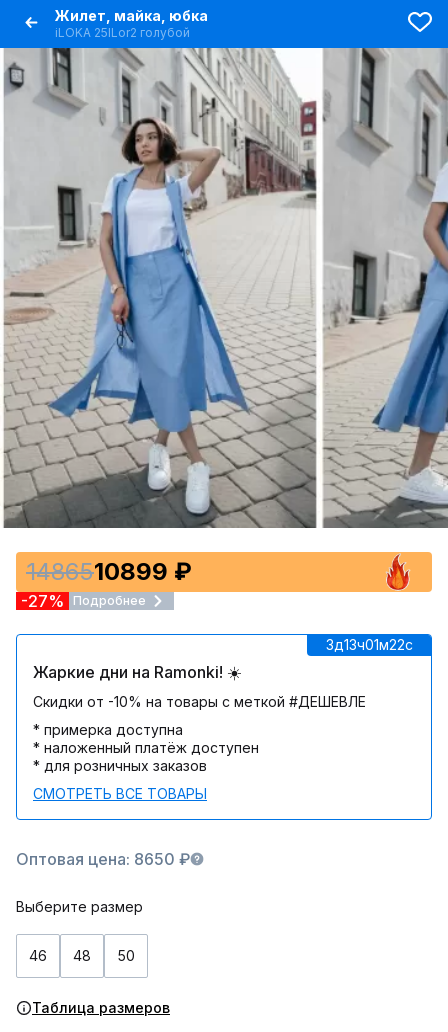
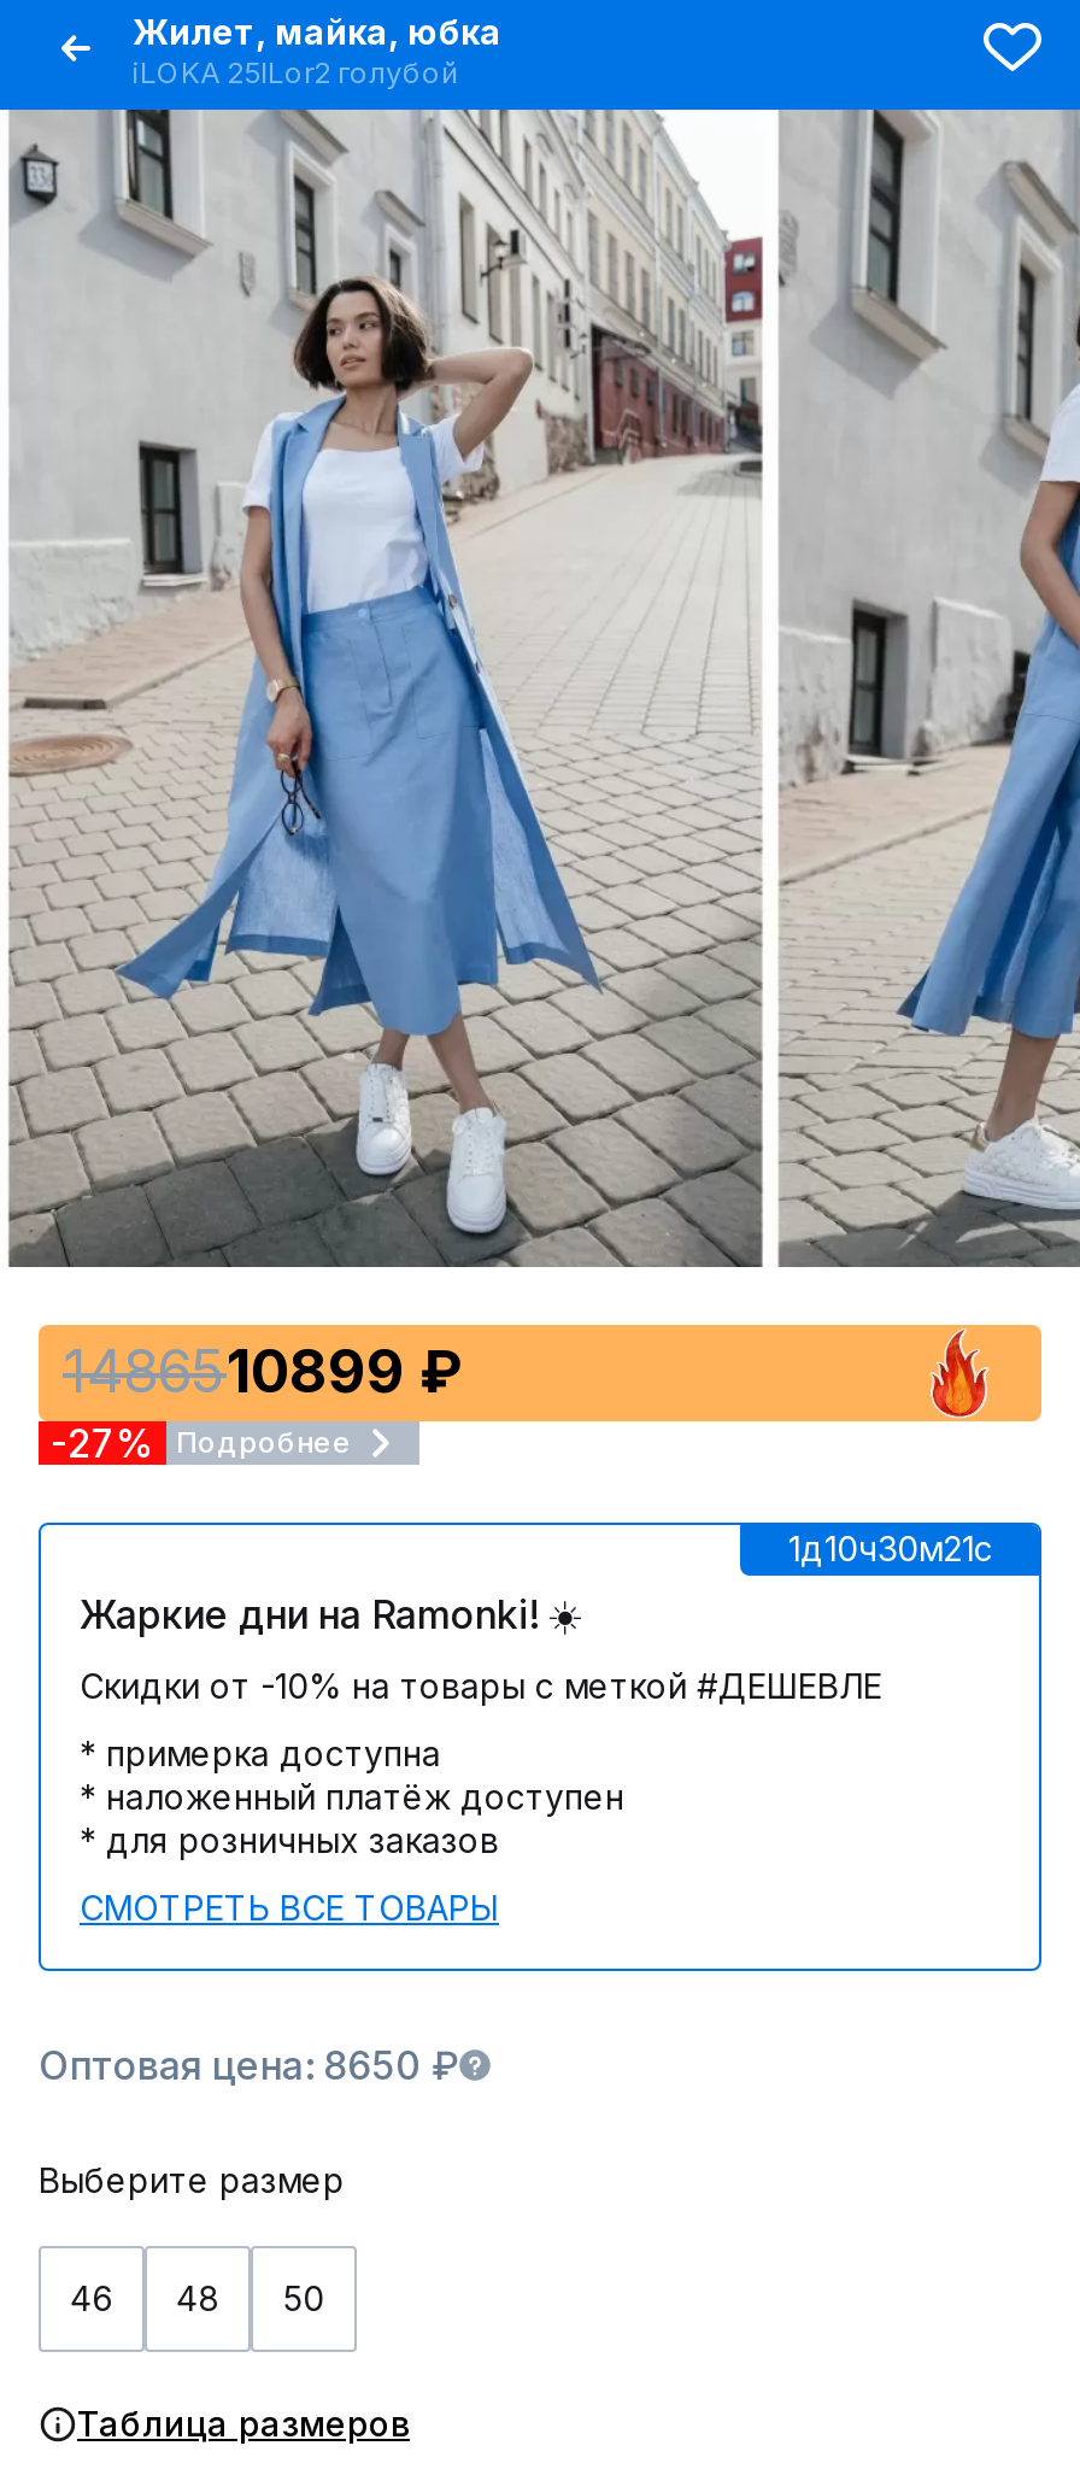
[326,636,413,653] 3д13ч01м22c -> [788,1527,993,1568] 1д10ч30м21c

